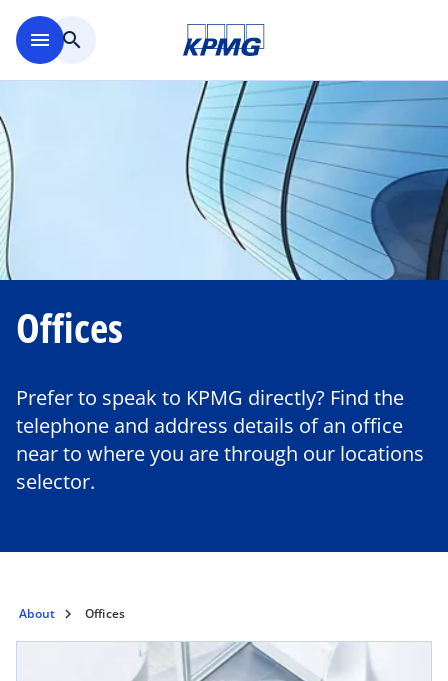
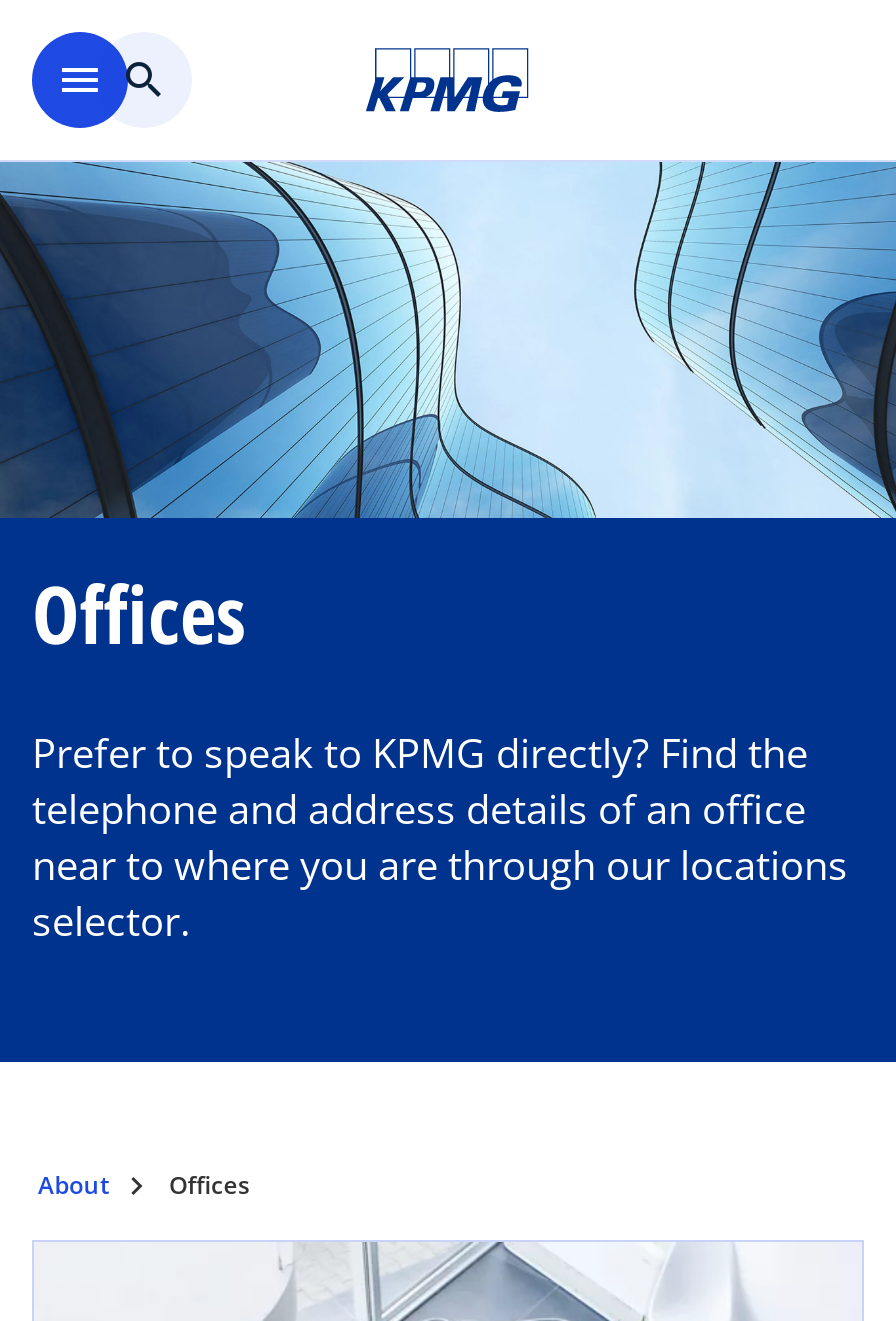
[3,80,445,281] [image] -> [6,160,890,520] [image]

